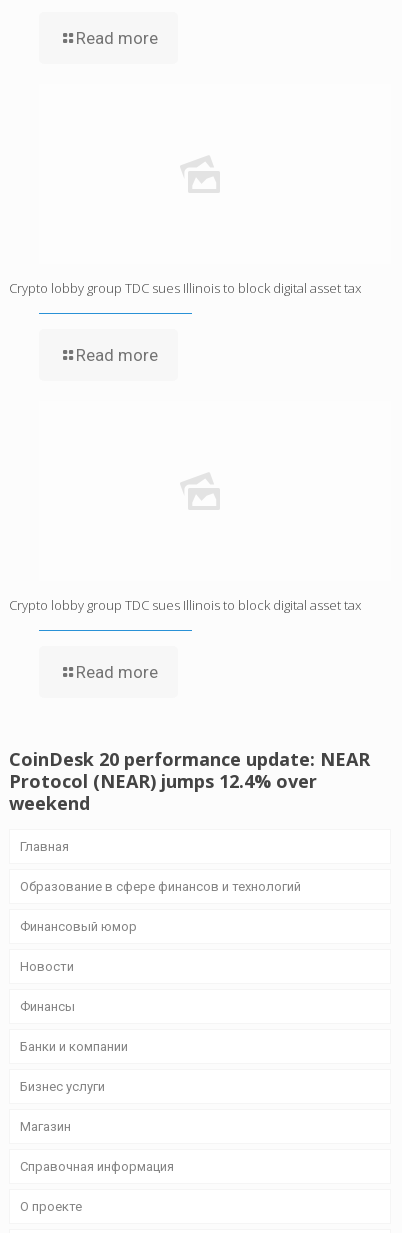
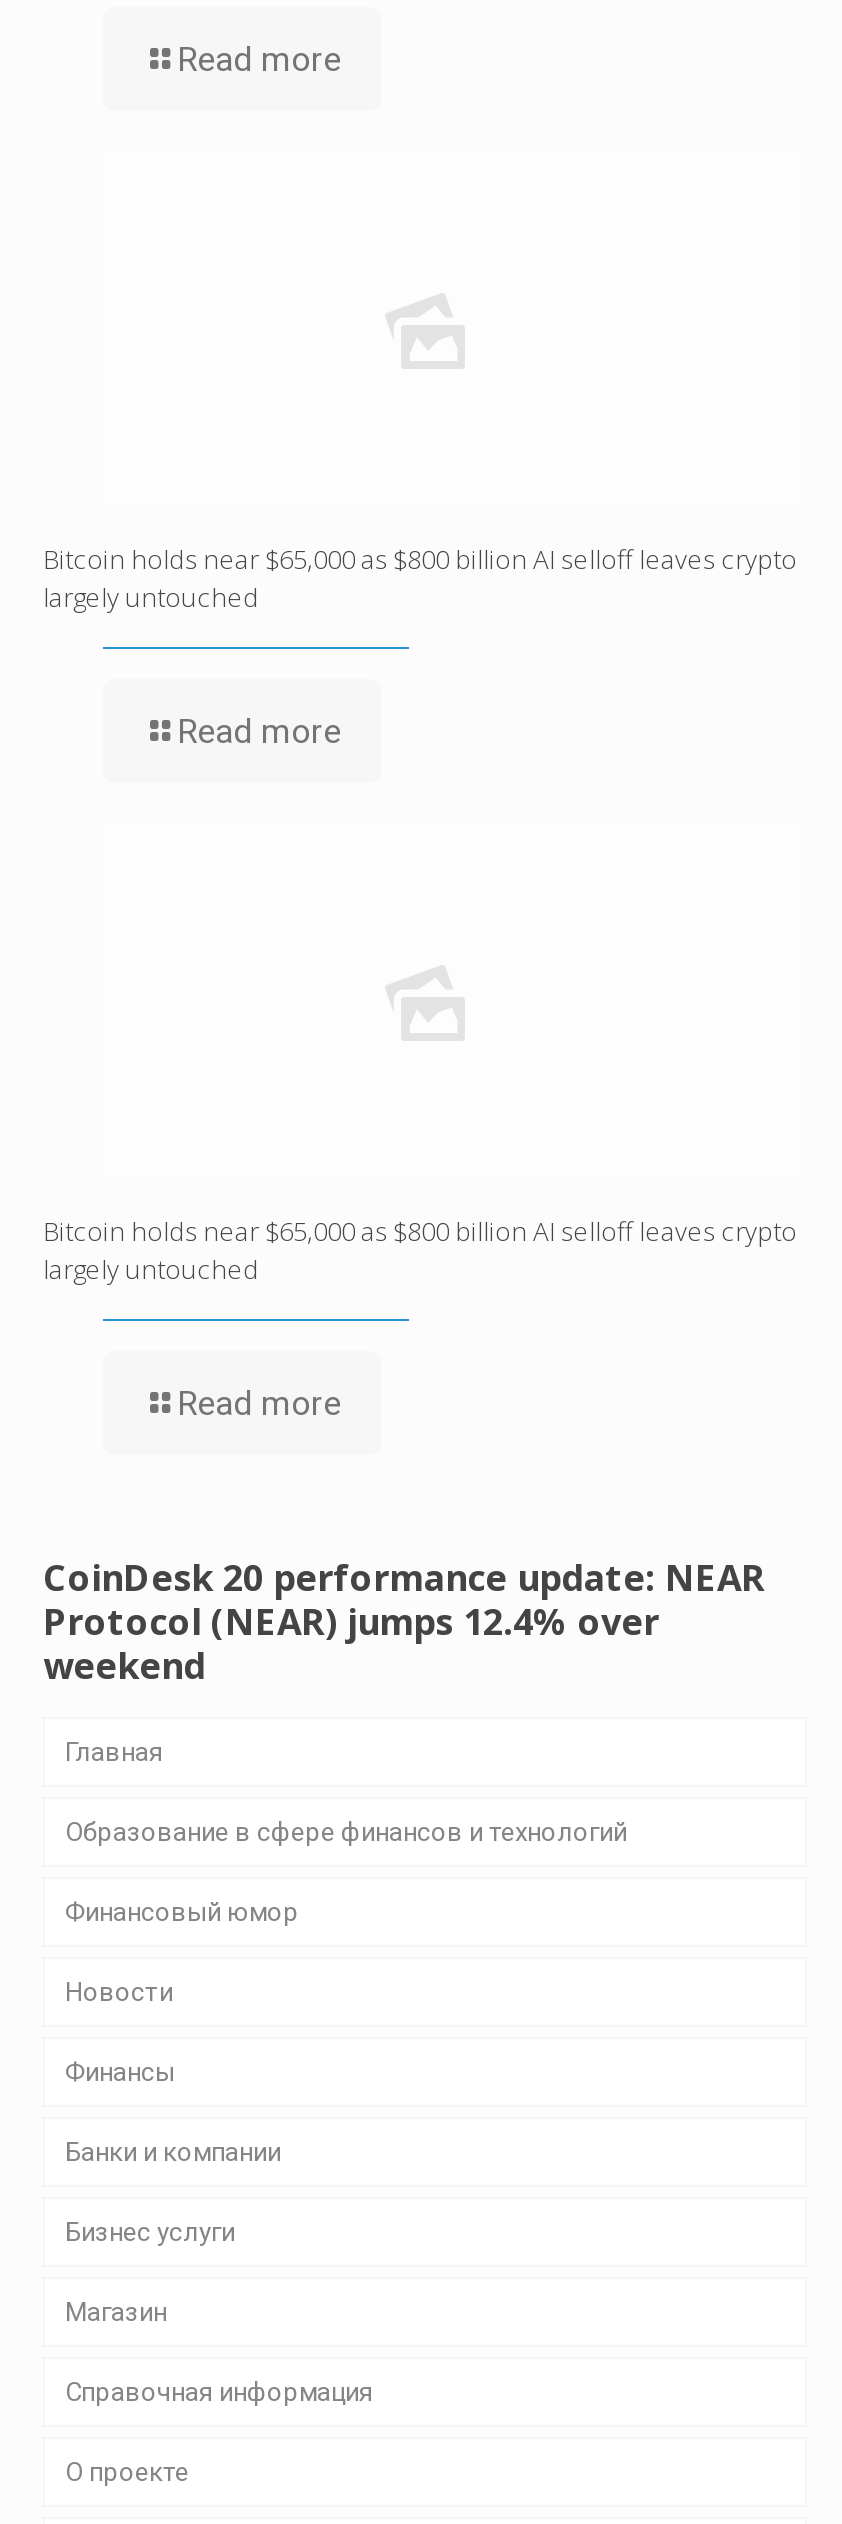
[9,279,361,297] Crypto lobby group TDC sues Illinois to block digital asset tax -> [43,541,797,615] Bitcoin holds near $65,000 as $800 billion AI selloff leaves crypto | largely untouched
[9,596,361,614] Crypto lobby group TDC sues Illinois to block digital asset tax -> [43,1213,797,1287] Bitcoin holds near $65,000 as $800 billion AI selloff leaves crypto | largely untouched

